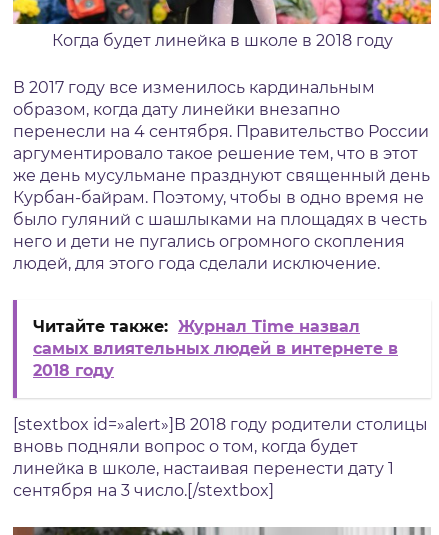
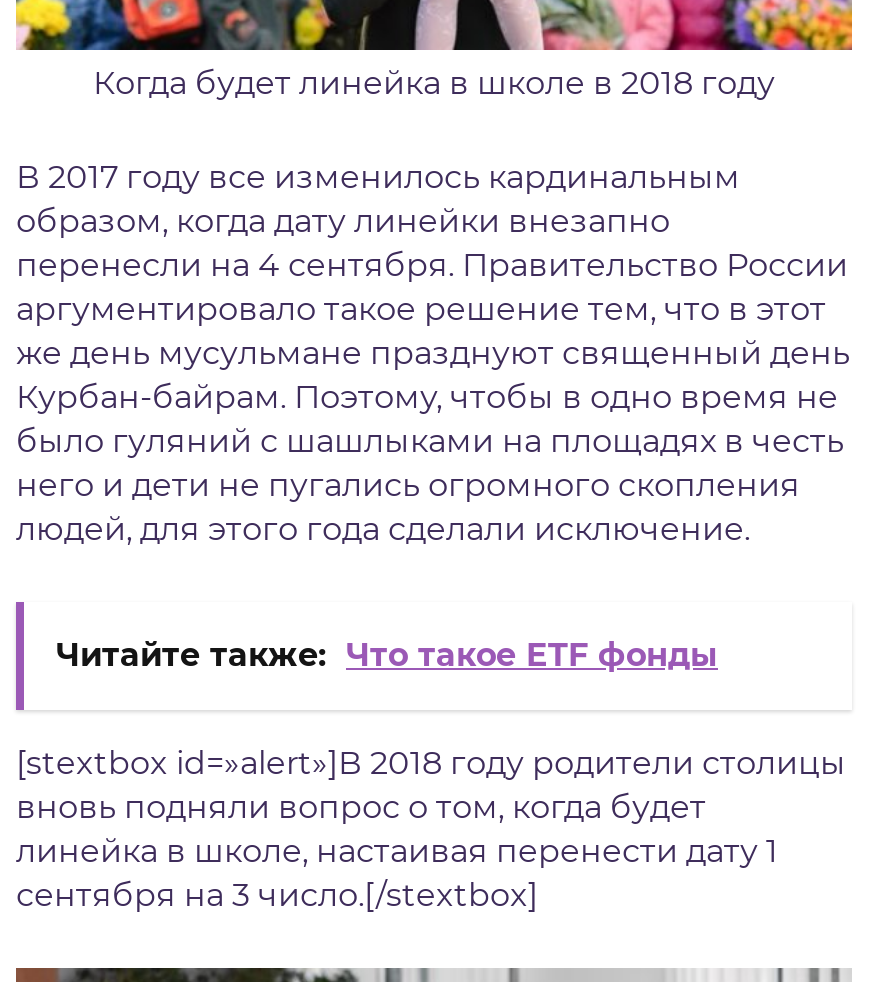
[33,317,398,380] Читайте также: Журнал Time назвал | самых влиятельных людей в интернете в | 2018 году -> [56,635,718,673] Читайте также: Что такое ETF фонды

